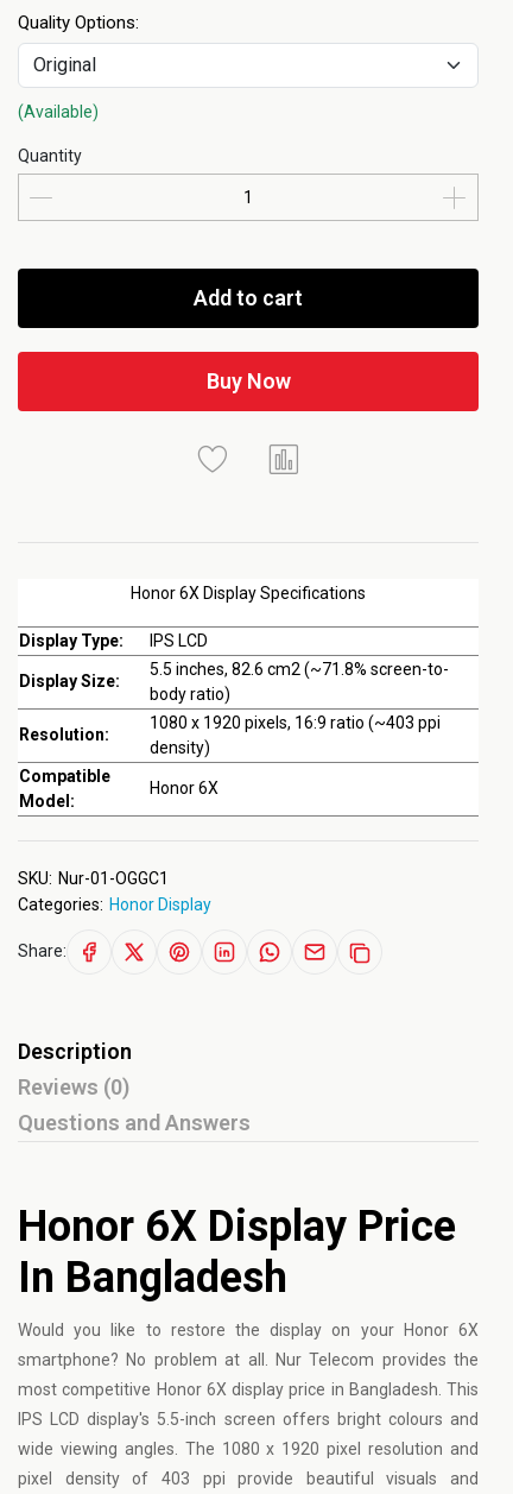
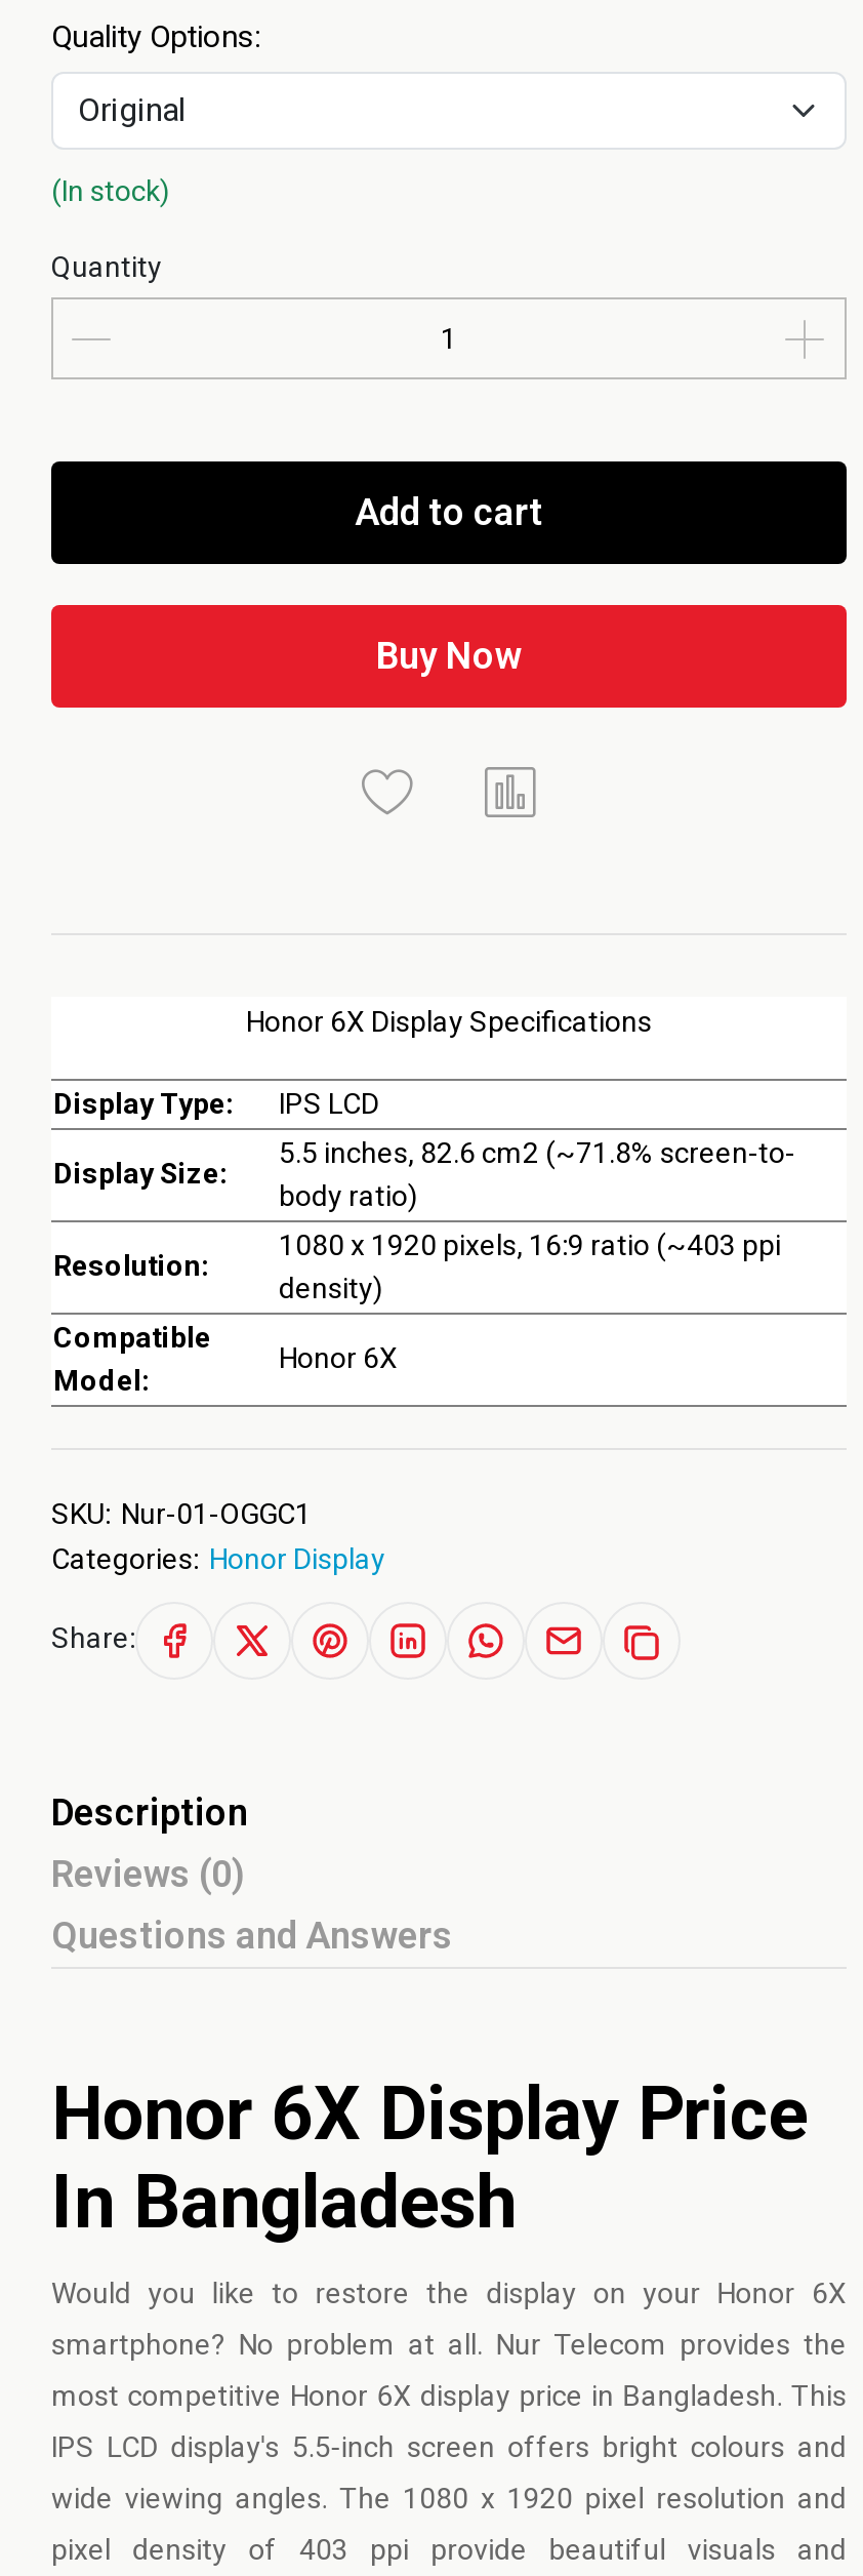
[18,102,99,121] (Available) -> [51,174,170,207] (In stock)

